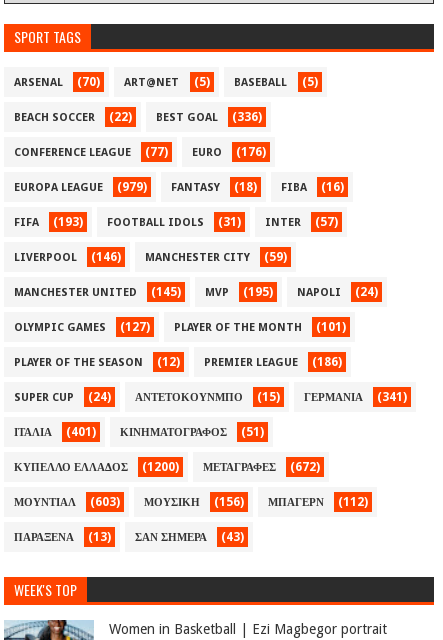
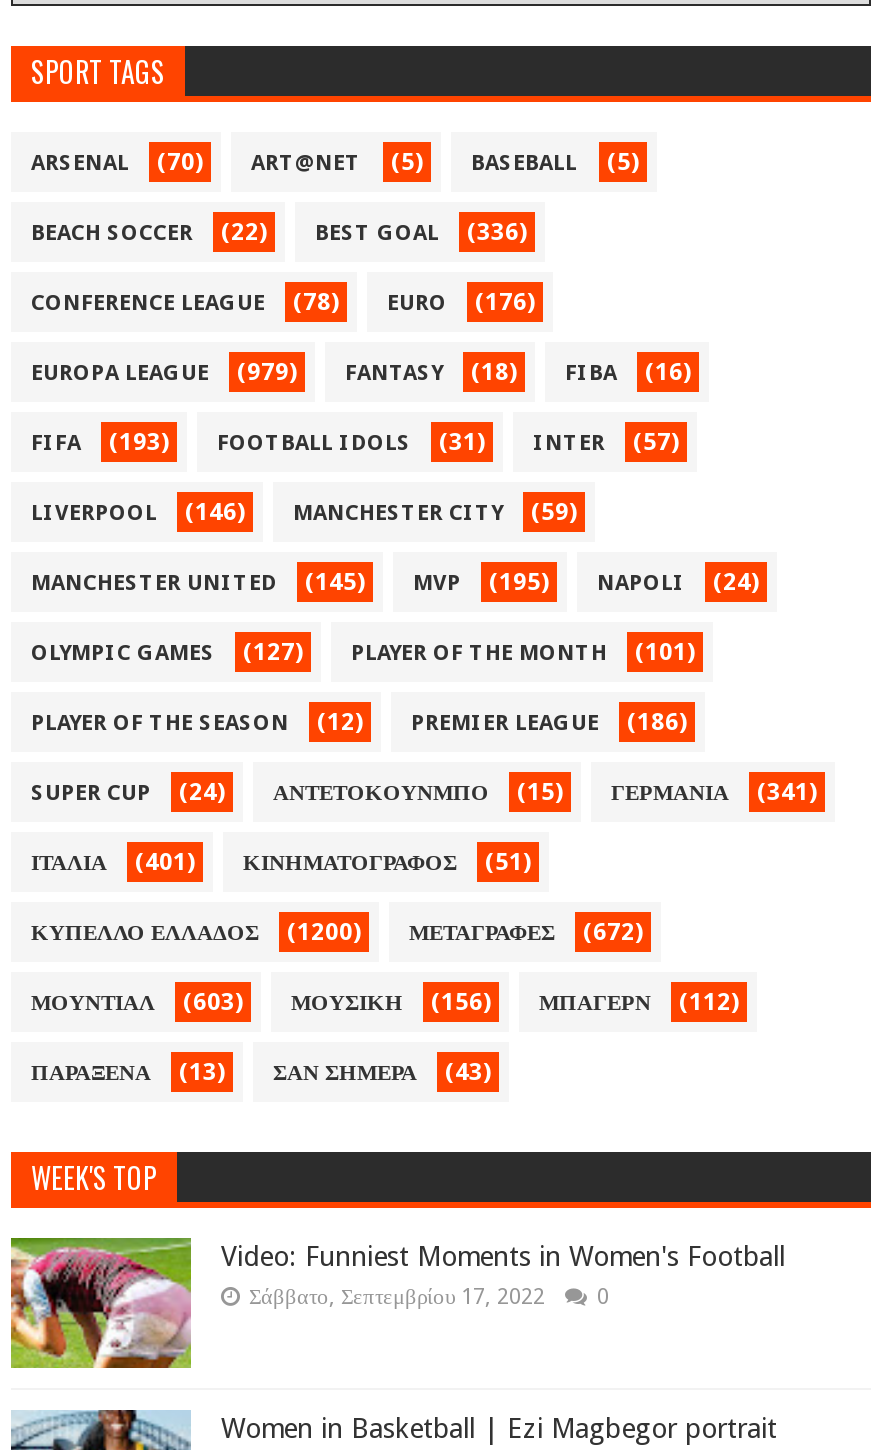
[14,145,266,159] CONFERENCE LEAGUE (77) EURO (176) -> [31,287,535,315] CONFERENCE LEAGUE (78) EURO (176)
none -> [9,1236,785,1380] [image] | Video: Funniest Moments in Women's Football | Σάββατο, Σεπτεμβρίου 17, 2022 | 0

